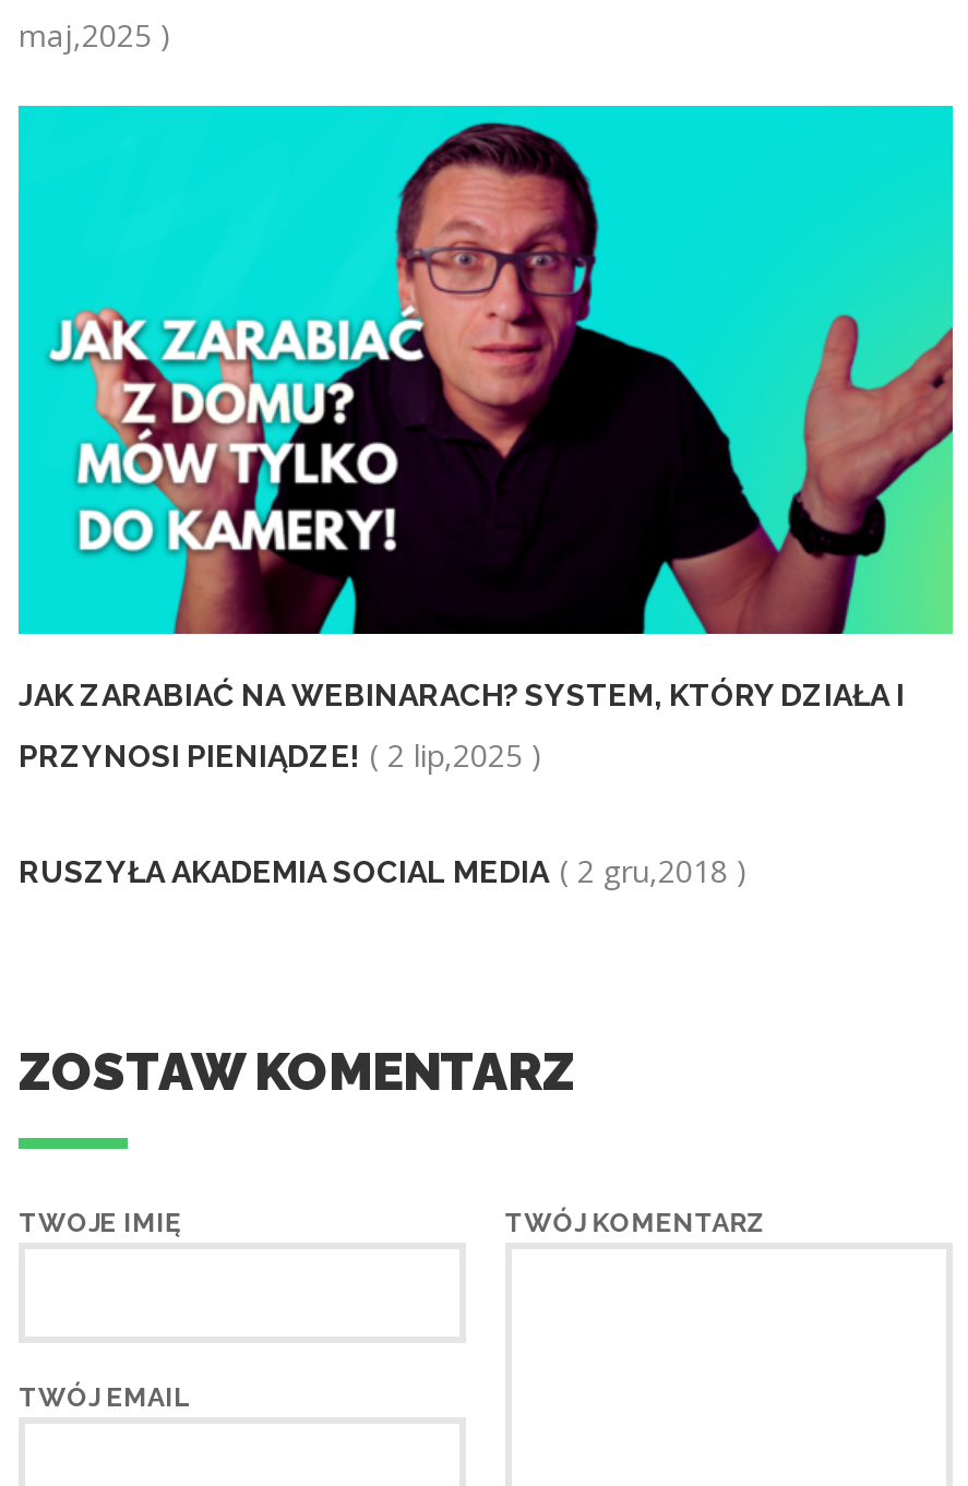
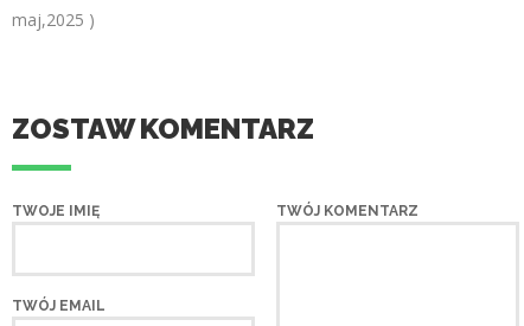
[16,104,955,891] [image] | JAK ZARABIAĆ NA WEBINARACH? SYSTEM, KTÓRY DZIAŁA I | PRZYNOSI PIENIĄDZE! ( 2 lip,2025 ) | RUSZYŁA AKADEMIA SOCIAL MEDIA ( 2 gru,2018 ) -> none

